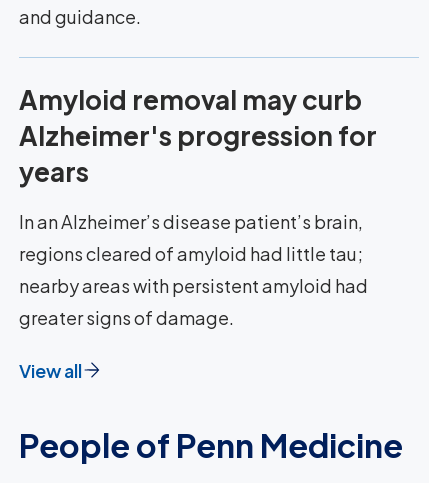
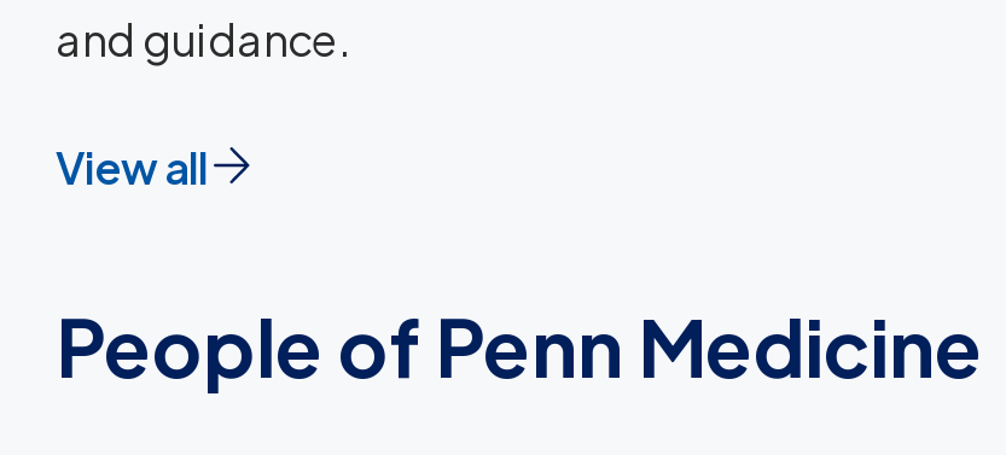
[19,83,377,329] Amyloid removal may curb | Alzheimer's progression for | years | In an Alzheimer’s disease patient’s brain, | regions cleared of amyloid had little tau; | nearby areas with persistent amyloid had | greater signs of damage. -> none

